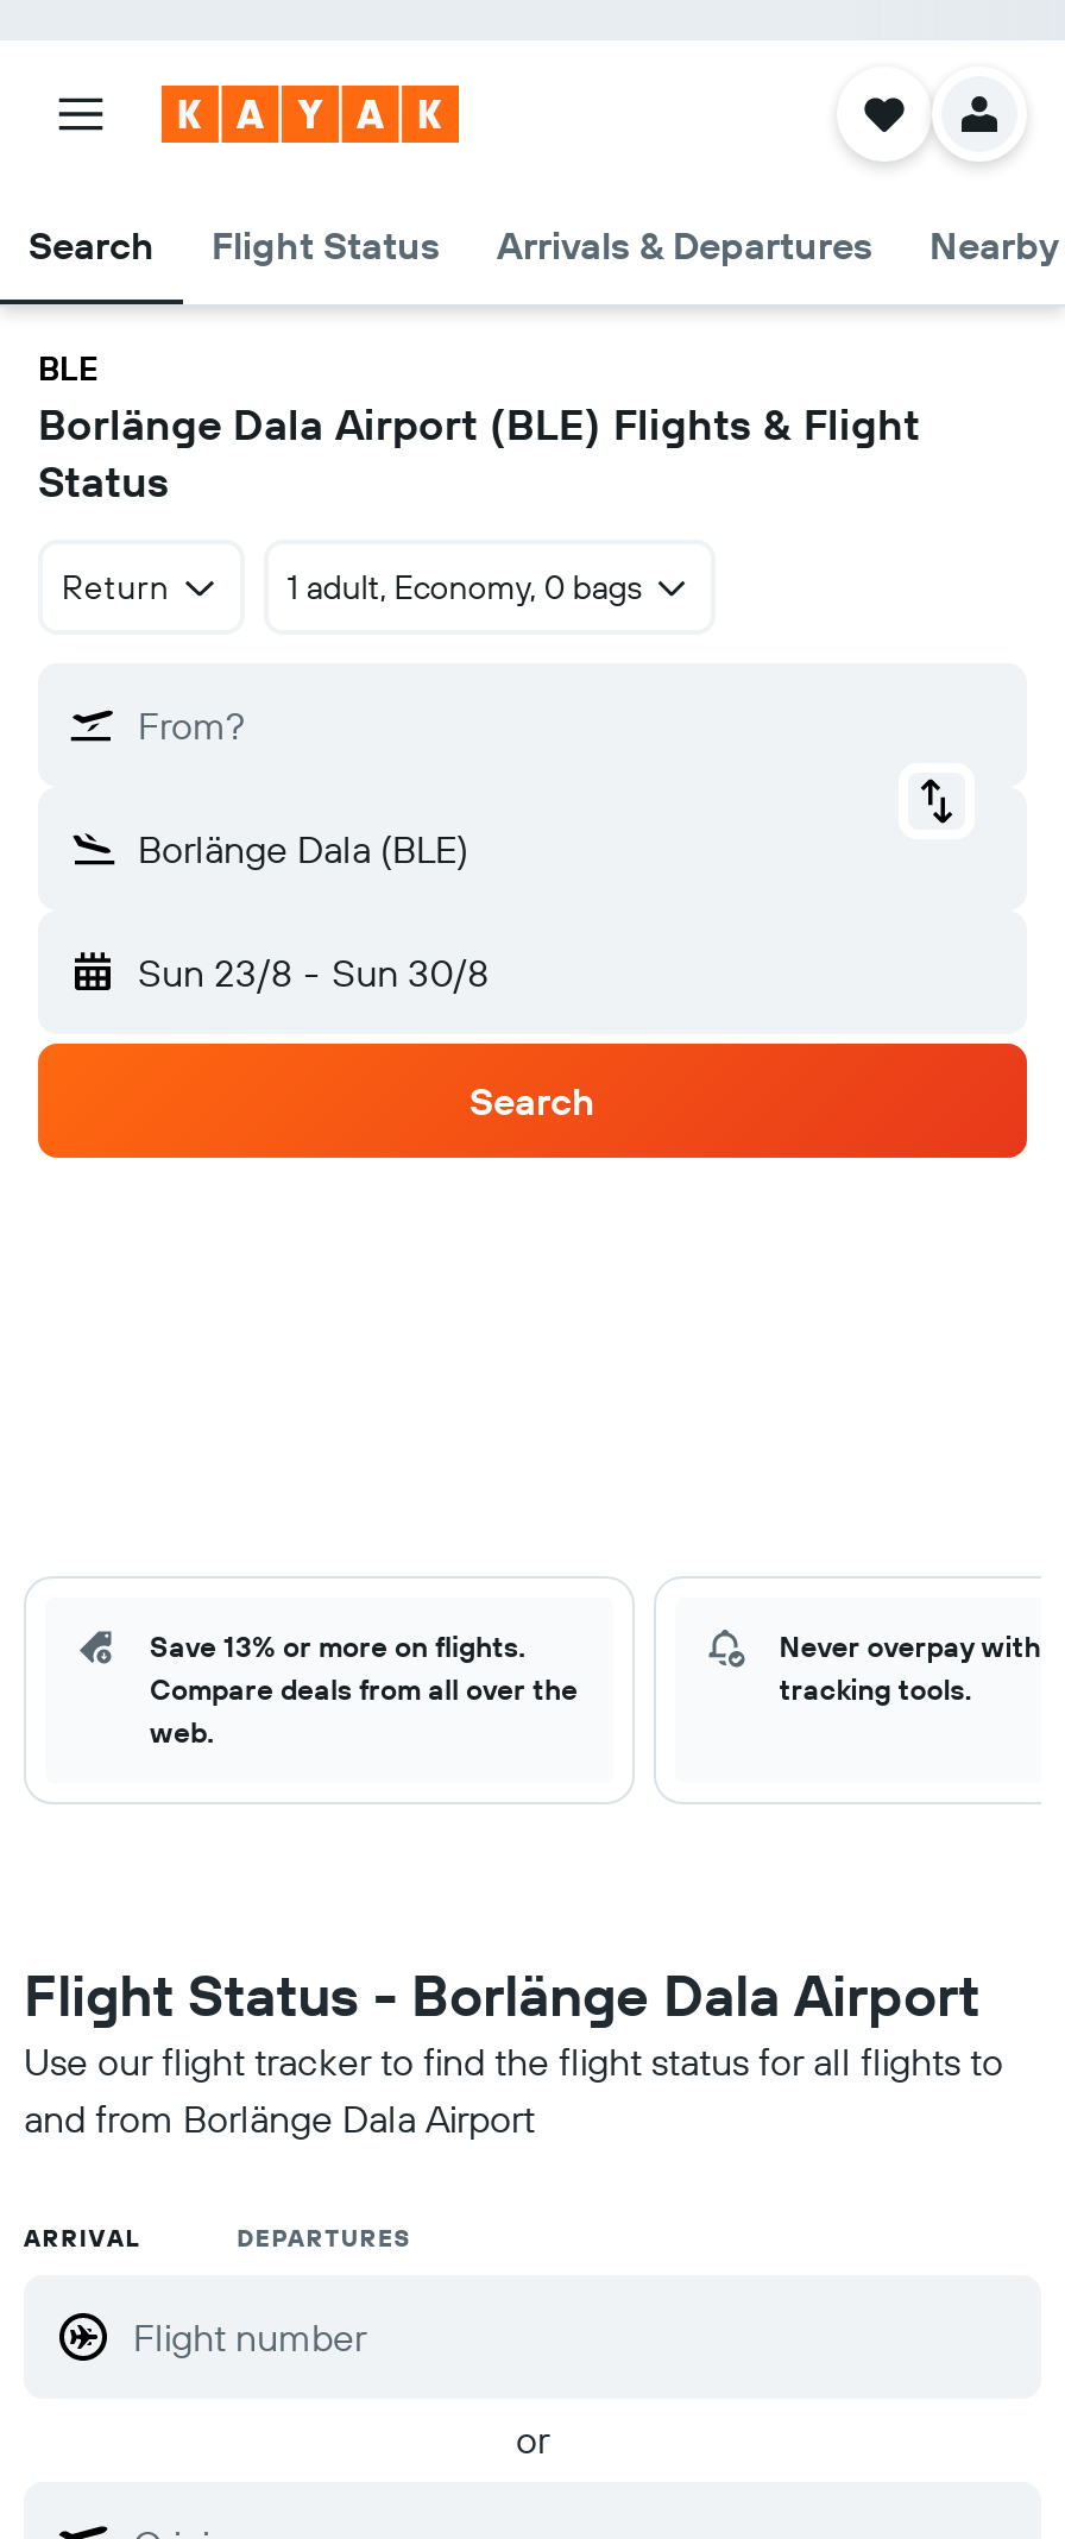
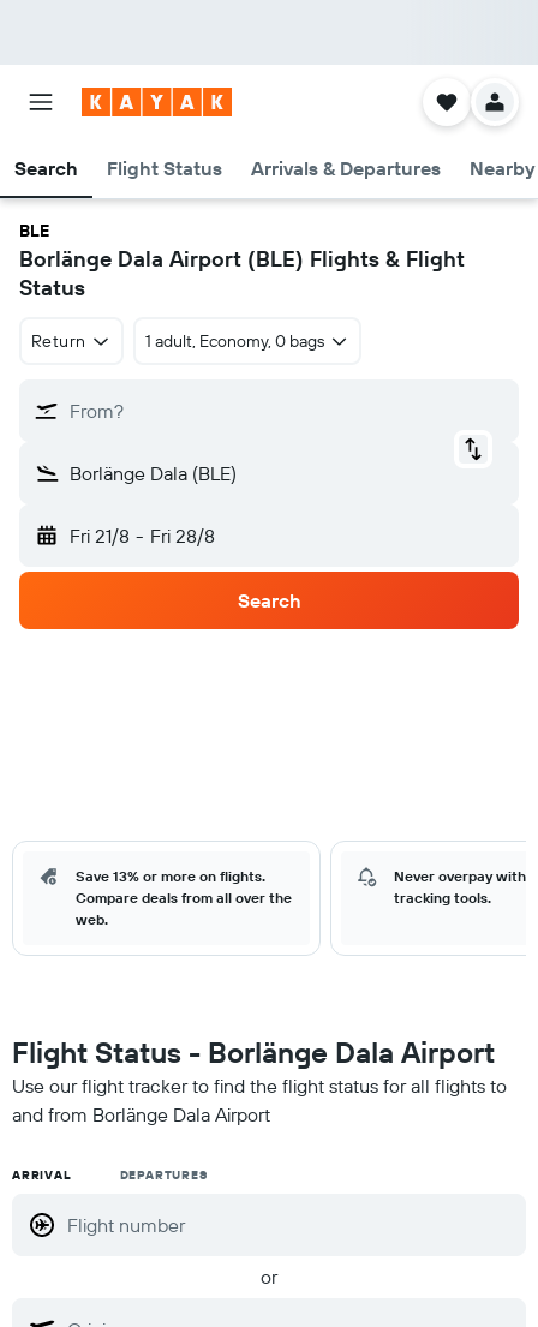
[138,949,489,996] Sun 23/8 - Sun 30/8 -> [70,524,214,548] Fri 21/8 - Fri 28/8

